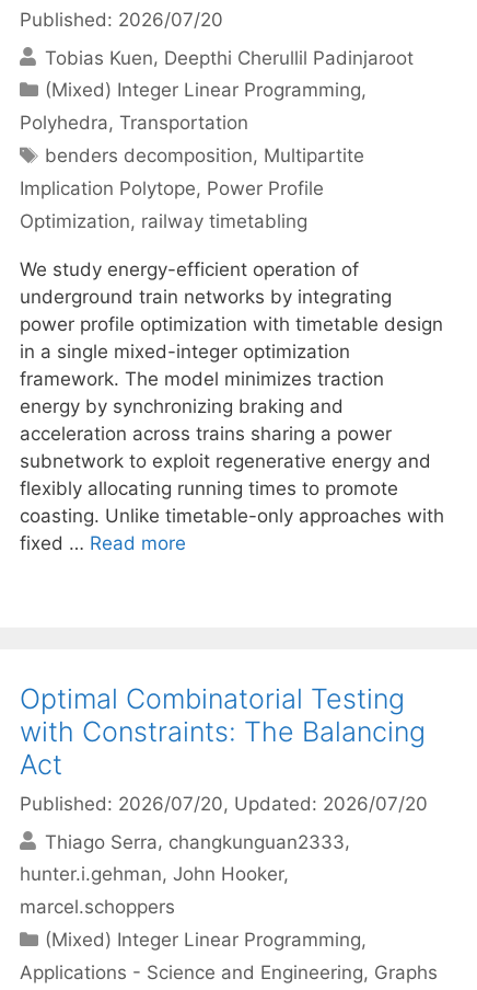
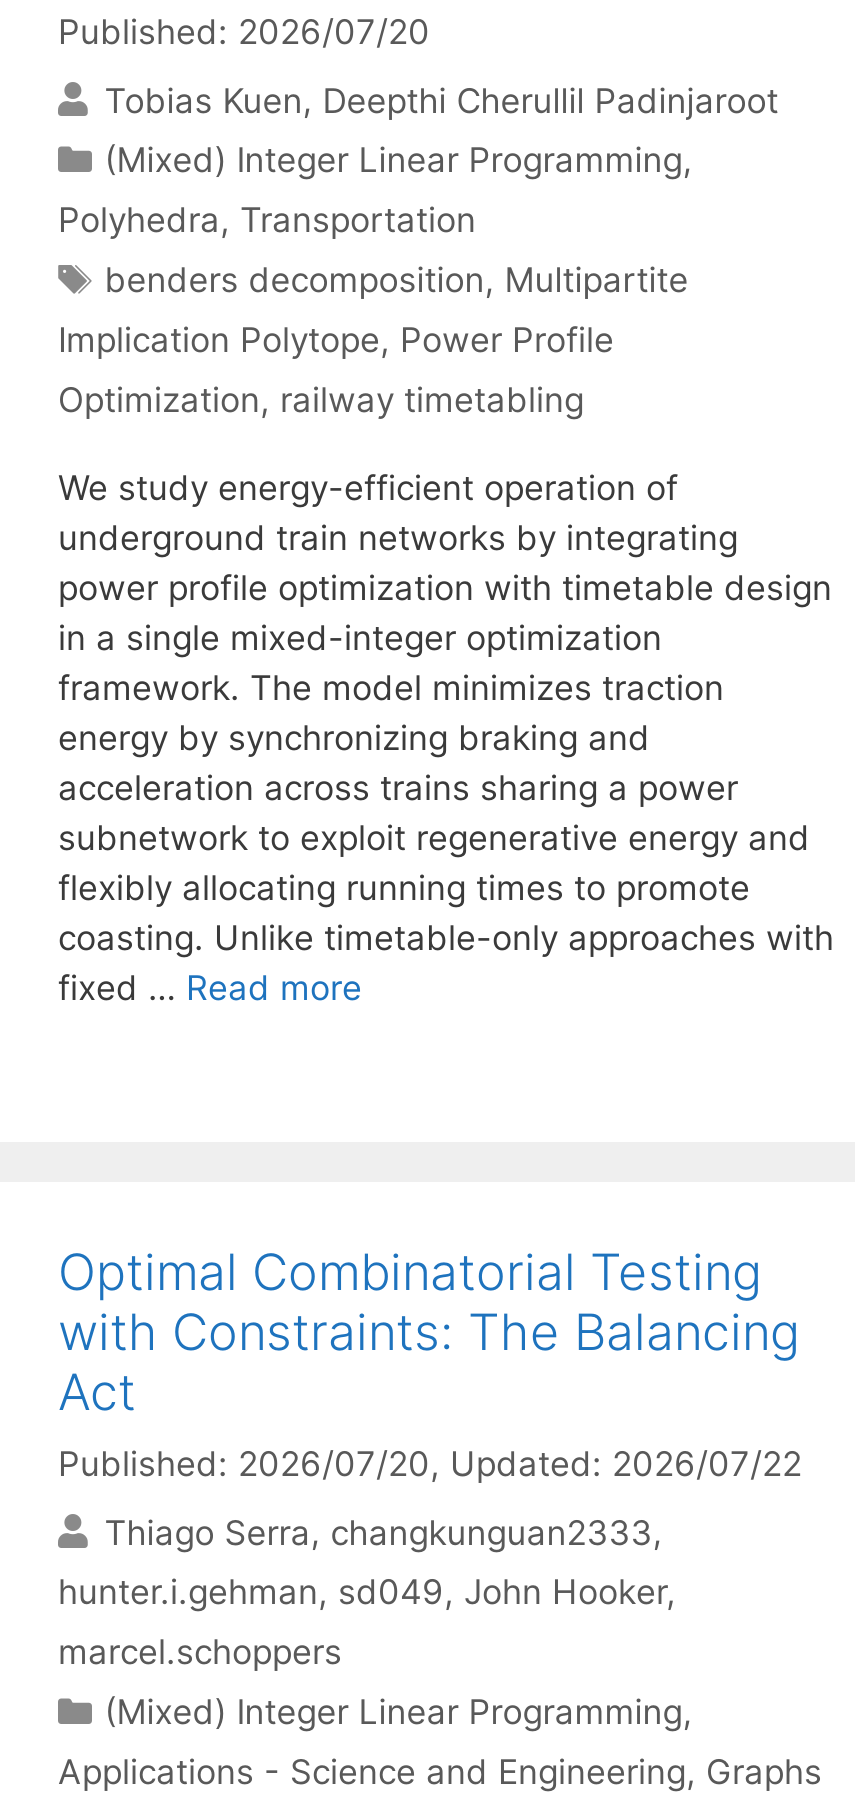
[20,792,428,814] Published: 2026/07/20, Updated: 2026/07/20 -> [58,1443,802,1483] Published: 2026/07/20, Updated: 2026/07/22
[20,863,283,885] hunter.i.gehman John Hooker -> [58,1572,666,1612] hunter.i.gehman sd049 John Hooker

